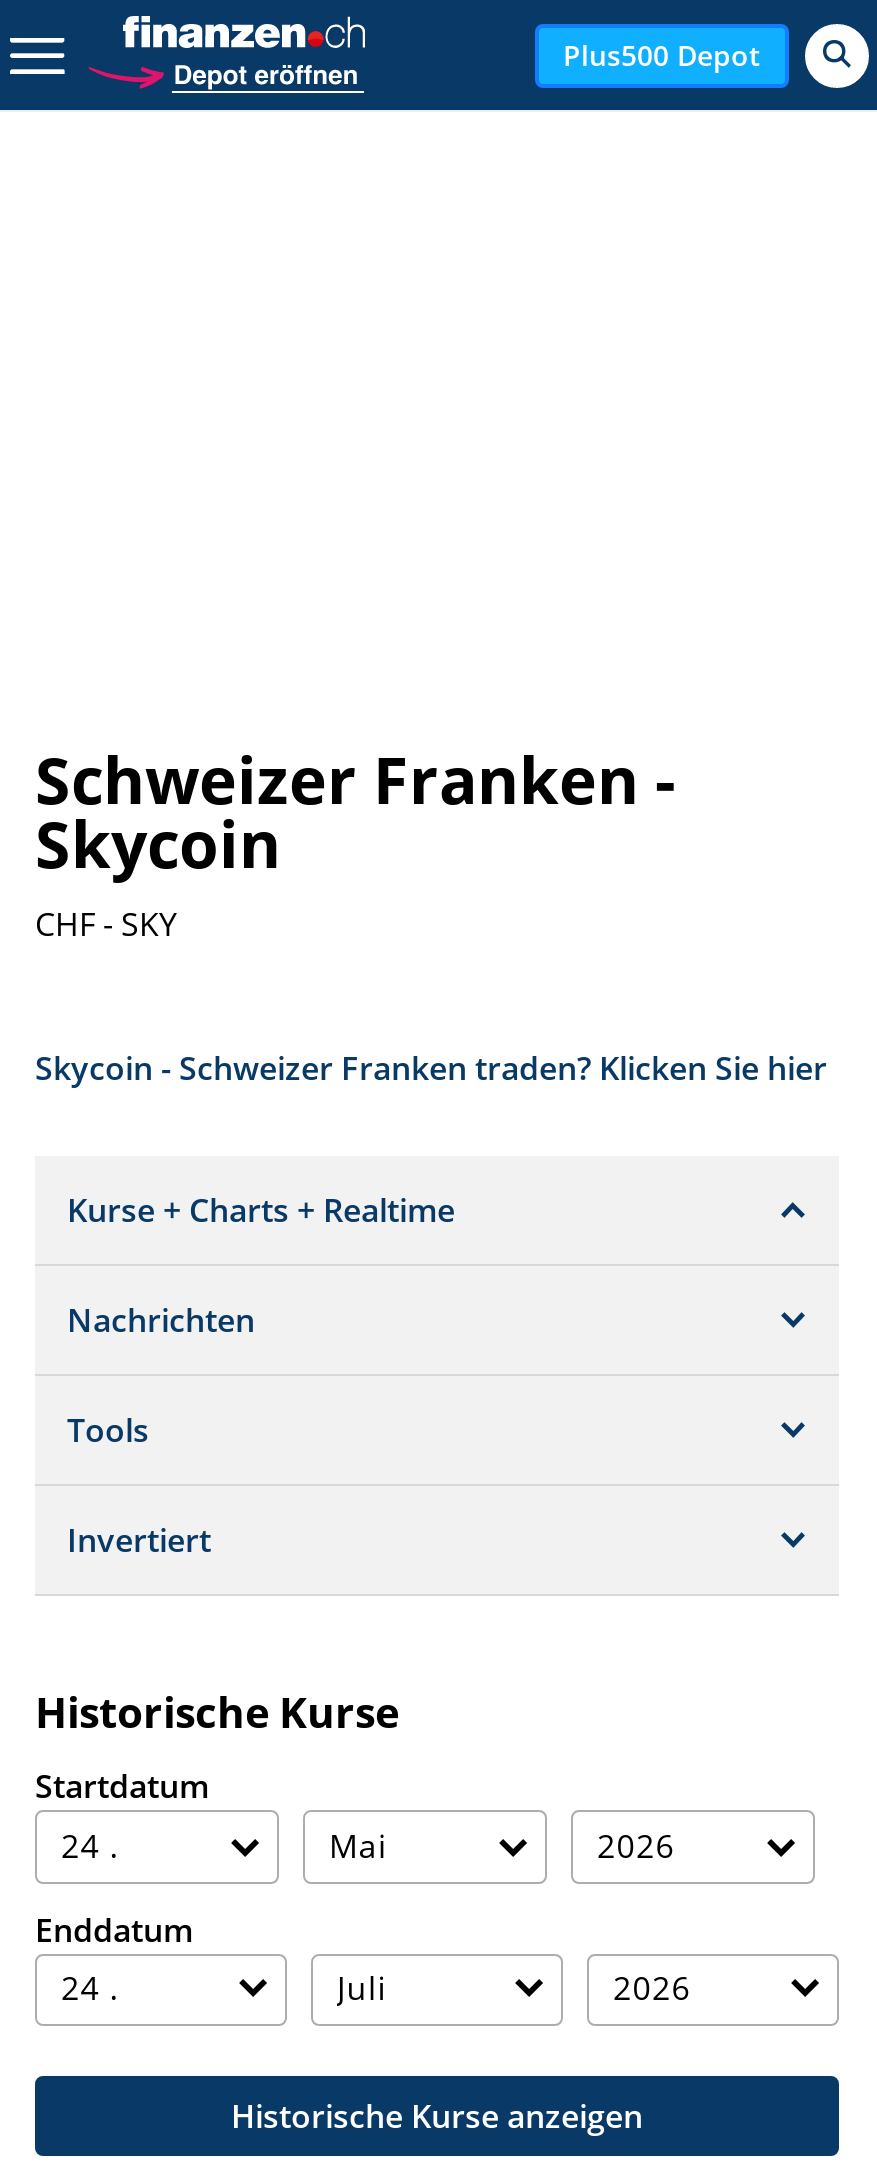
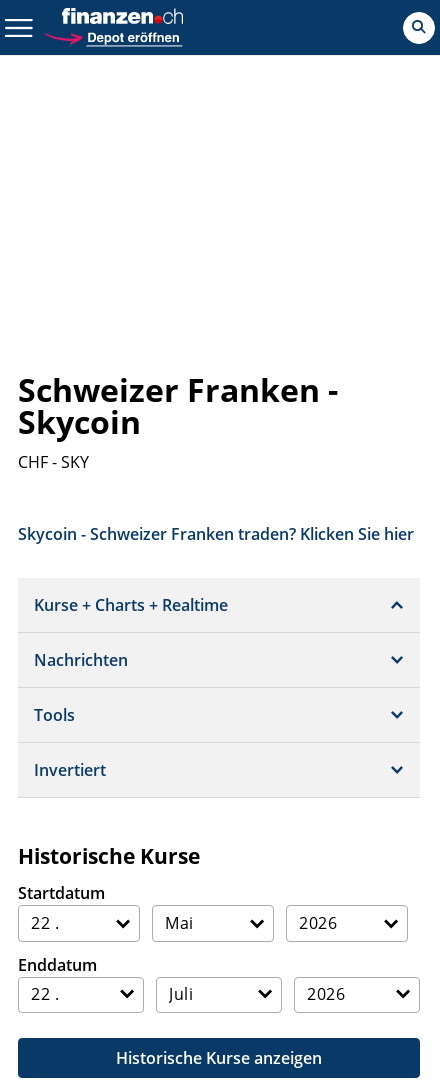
[563,35,761,73] Plus500 Depot -> none

